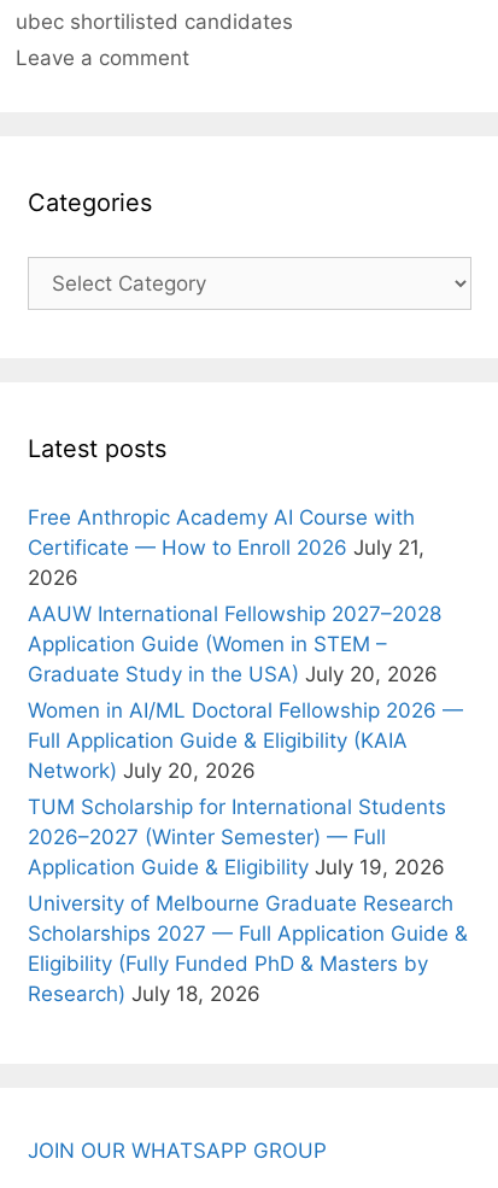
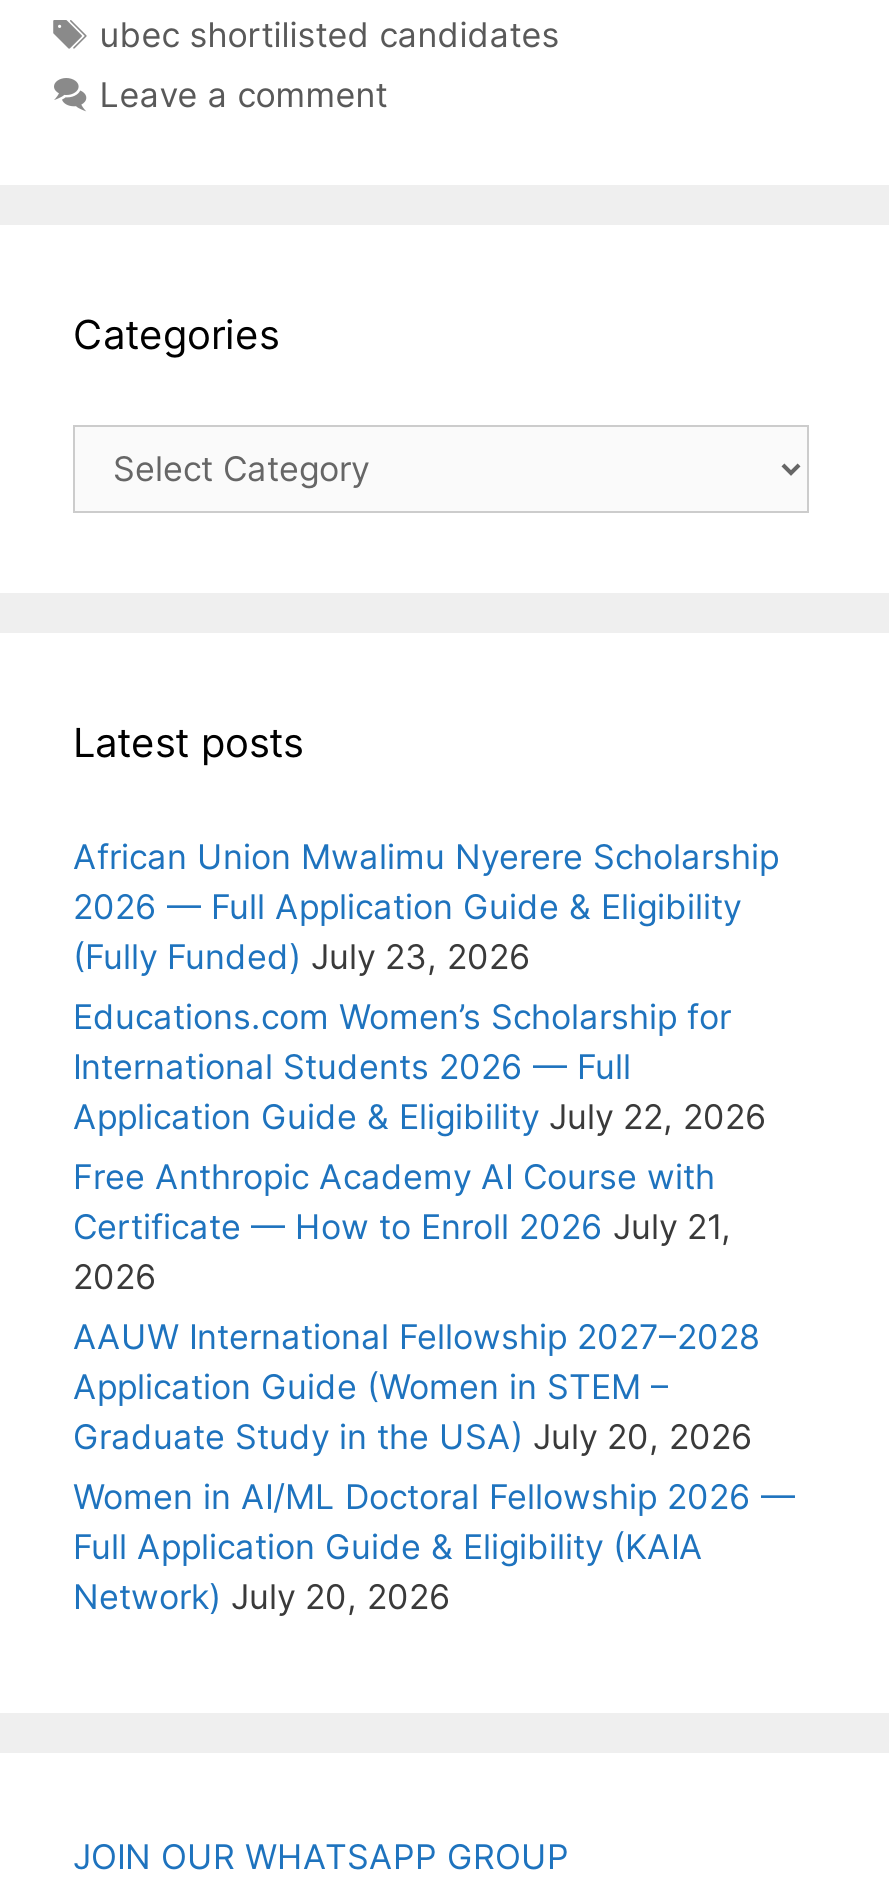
none -> [73,837,779,1137] African Union Mwalimu Nyerere Scholarship | 2026 — Full Application Guide & Eligibility | (Fully Funded) July 23, 2026 | Educations.com Women’s Scholarship for | International Students 2026 — Full | Application Guide & Eligibility July 22, 2026
moved [28,505,463,782] -> [73,1157,795,1617]: Free Anthropic Academy AI Course with | Certificate — How to Enroll 2026 July 21, | 2026 | ... | Full Application Guide & Eligibility (KAIA | Network) July 20, 2026
[28,794,468,1005] TUM Scholarship for International Students | 2026–2027 (Winter Semester) — Full | Application Guide & Eligibility July 19, 2026 | University of Melbourne Graduate Research | Scholarships 2027 — Full Application Guide & | Eligibility (Fully Funded PhD & Masters by | Research) July 18, 2026 -> none

